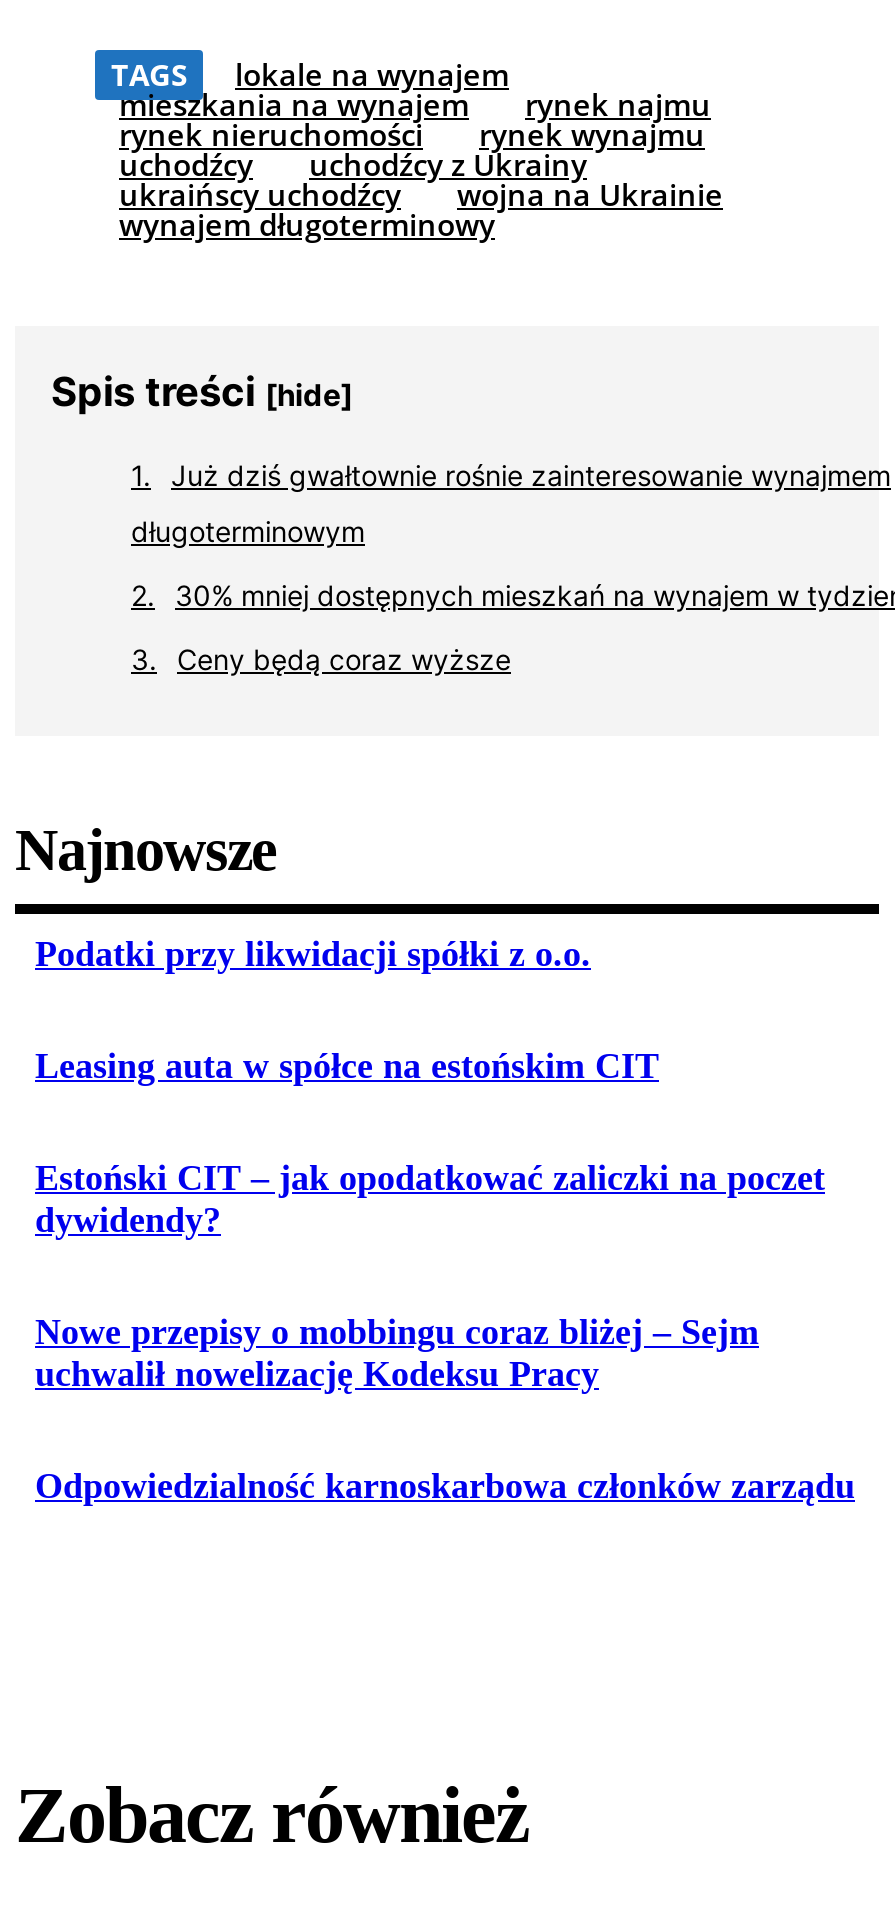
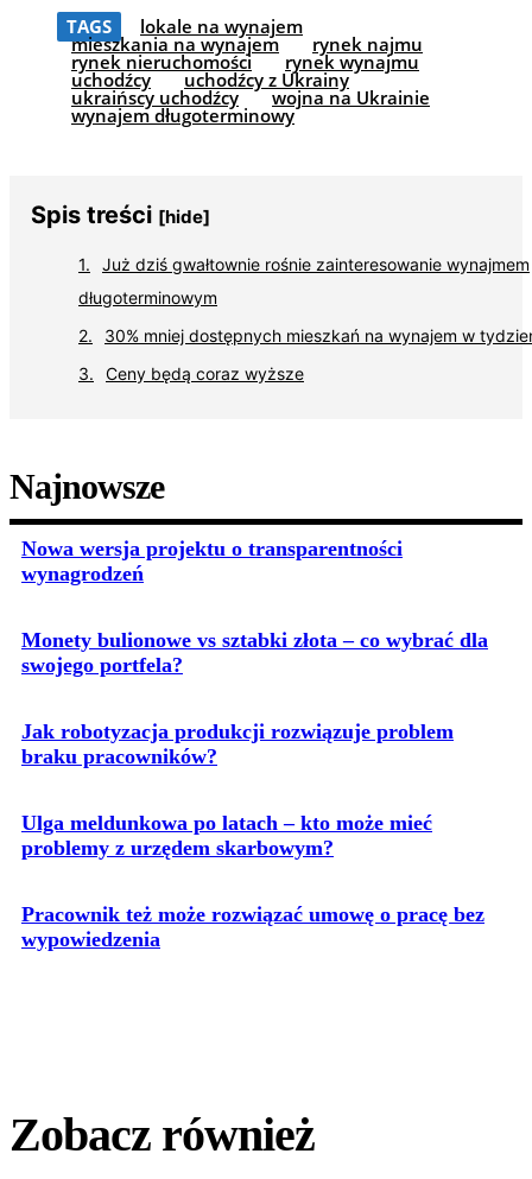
[35,934,591,974] Podatki przy likwidacji spółki z o.o. -> [21,537,403,586] Nowa wersja projektu o transparentności | wynagrodzeń
[35,1046,659,1086] Leasing auta w spółce na estońskim CIT -> [21,628,488,677] Monety bulionowe vs sztabki złota – co wybrać dla | swojego portfela?
[35,1158,825,1240] Estoński CIT – jak opodatkować zaliczki na poczet | dywidendy? -> [21,720,454,768] Jak robotyzacja produkcji rozwiązuje problem | braku pracowników?
[35,1312,759,1394] Nowe przepisy o mobbingu coraz bliżej – Sejm | uchwalił nowelizację Kodeksu Pracy -> [21,811,432,860] Ulga meldunkowa po latach – kto może mieć | problemy z urzędem skarbowym?
[35,1466,855,1506] Odpowiedzialność karnoskarbowa członków zarządu -> [21,903,484,951] Pracownik też może rozwiązać umowę o pracę bez | wypowiedzenia

